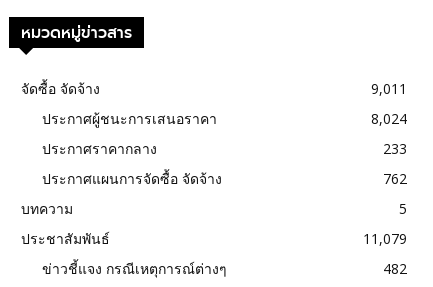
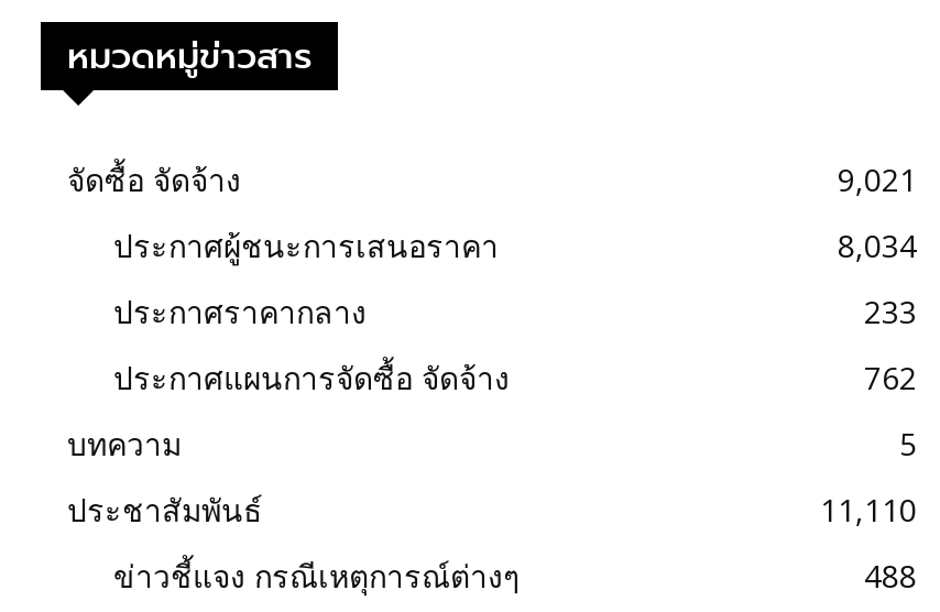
[371,79,407,98] 9,011 -> [838,159,917,200] 9,021
[371,109,407,128] 8,024 -> [838,225,917,266] 8,034
[363,229,407,248] 11,079 -> [820,489,917,531] 11,110
[383,259,407,278] 482 -> [864,555,917,597] 488

